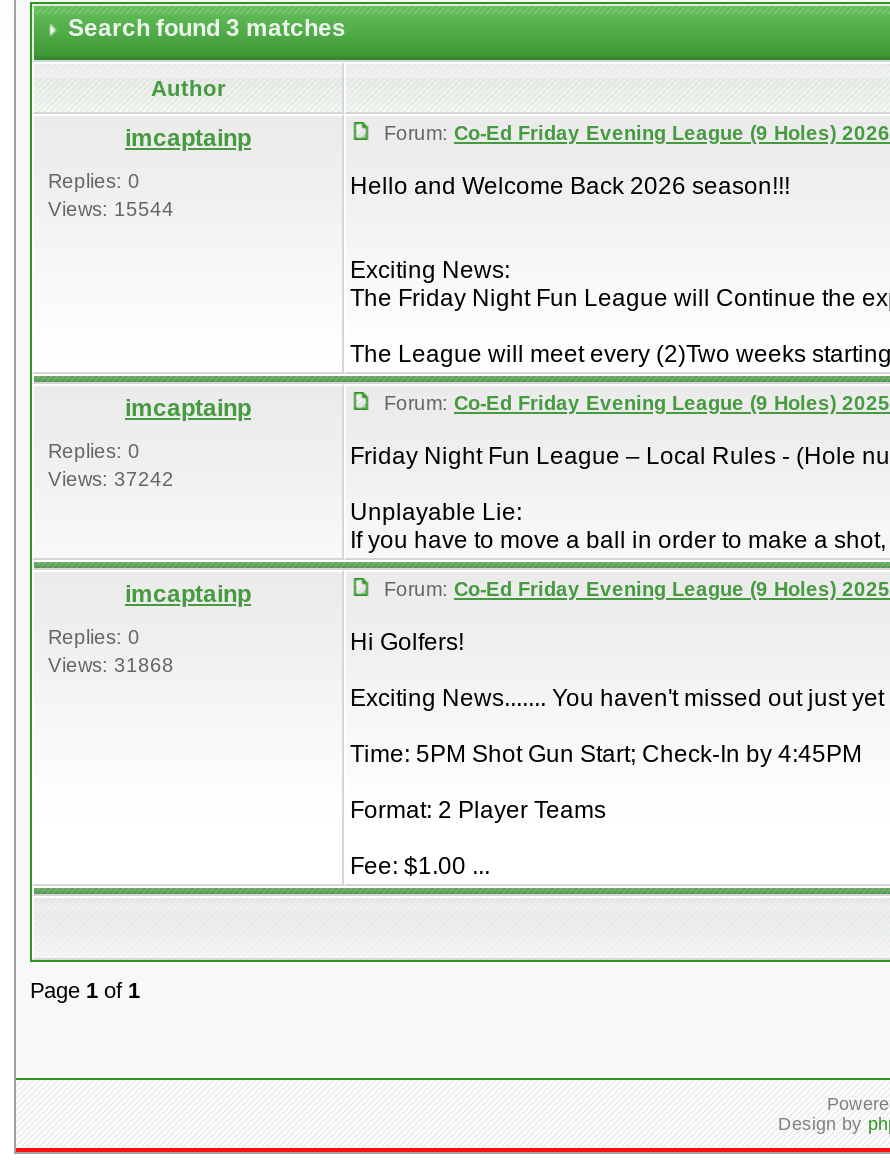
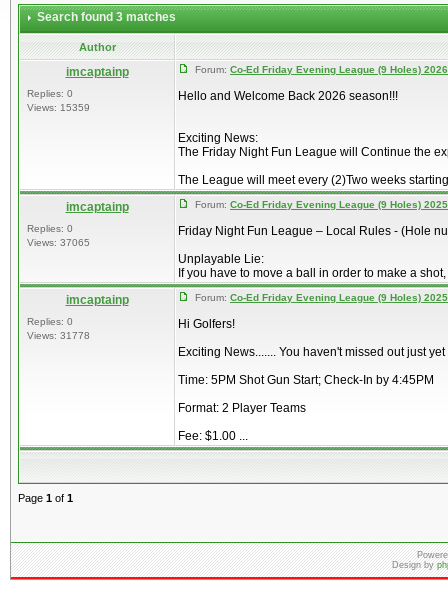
[48,198,174,220] Views: 15544 -> [27,102,90,113] Views: 15359
[48,468,174,490] Views: 37242 -> [27,237,90,248] Views: 37065
[48,654,174,676] Views: 31868 -> [27,330,90,341] Views: 31778

